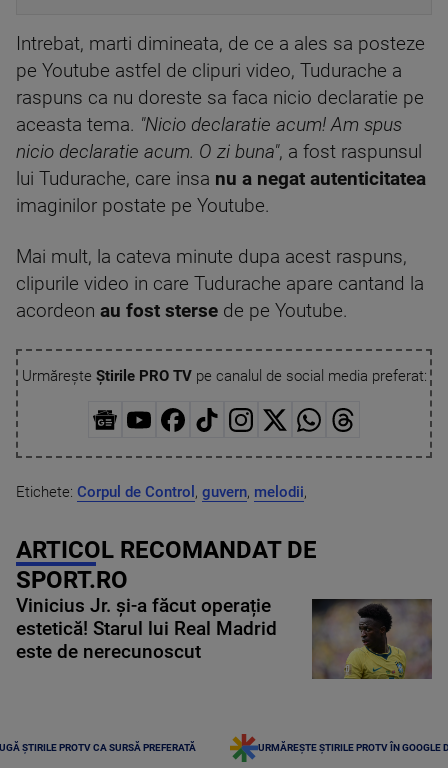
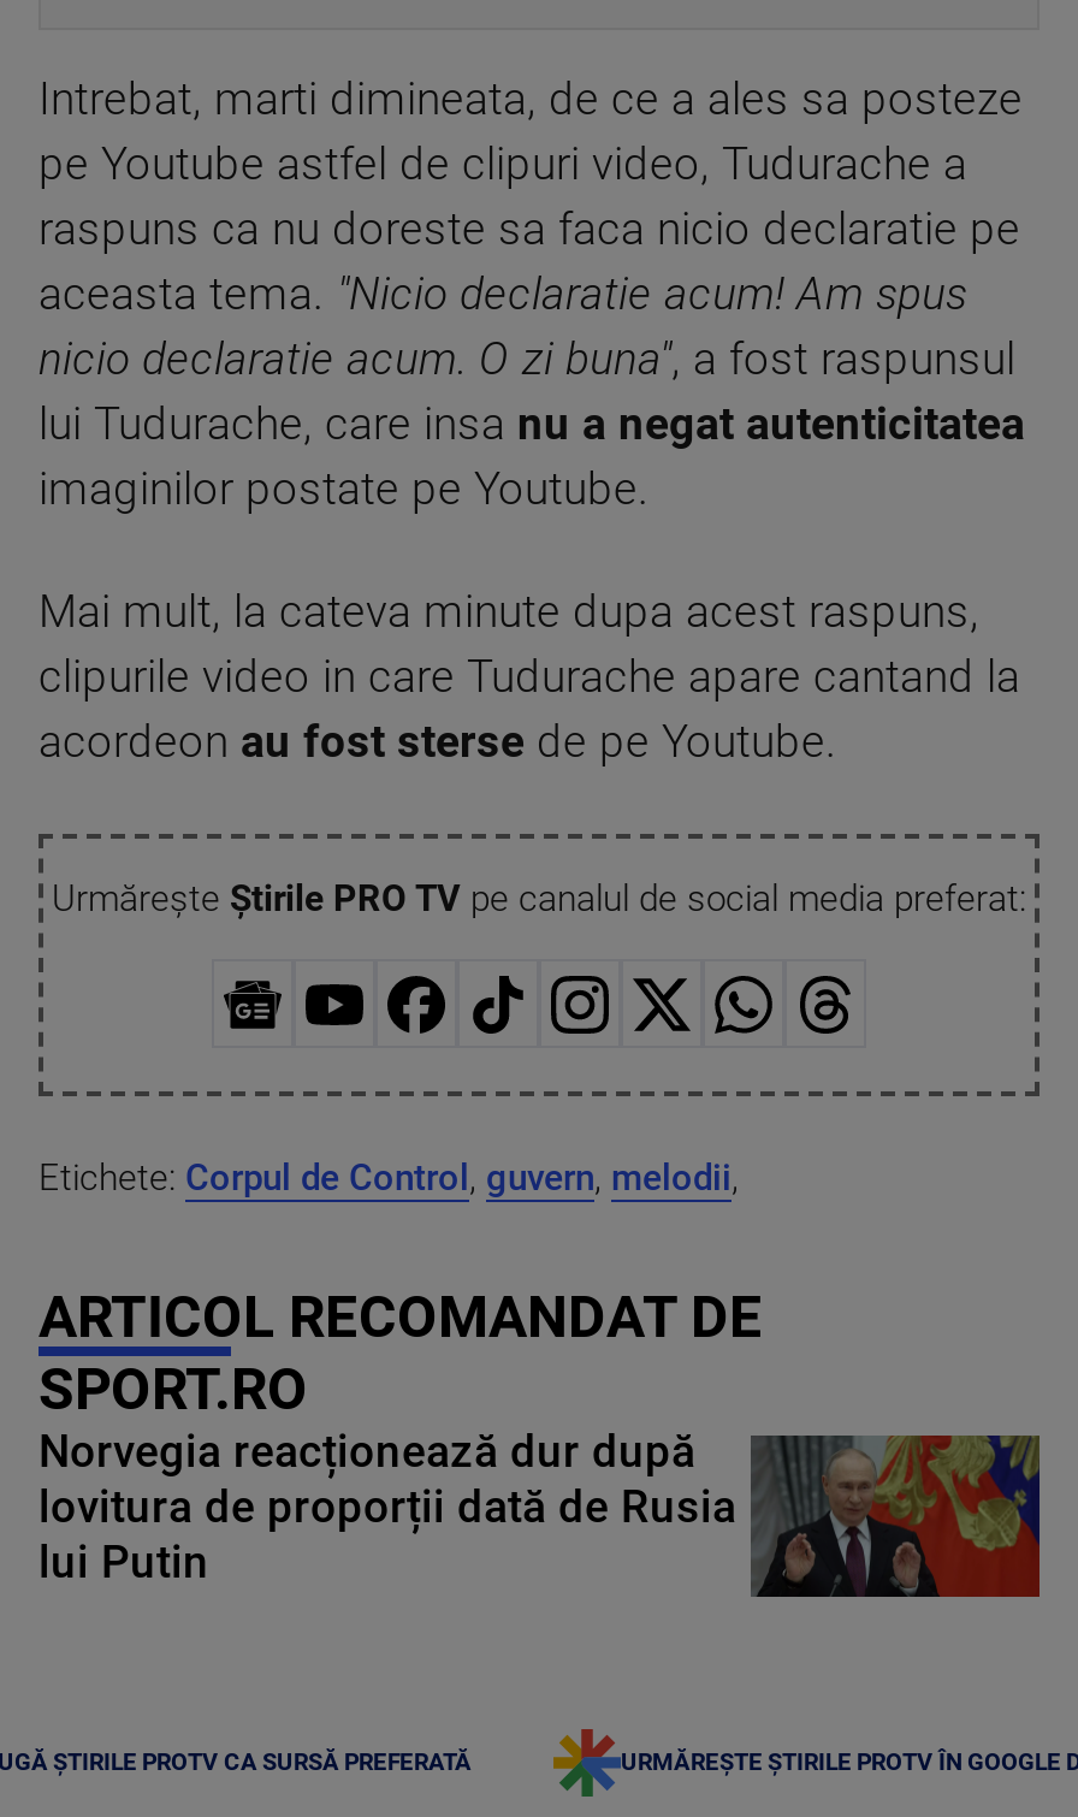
[16,595,433,680] [image] | Vinicius Jr. și-a făcut operație | estetică! Starul lui Real Madrid | este de nerecunoscut -> [38,1425,1042,1599] [image] | Norvegia reacționează dur după | lovitura de proporții dată de Rusia | lui Putin

